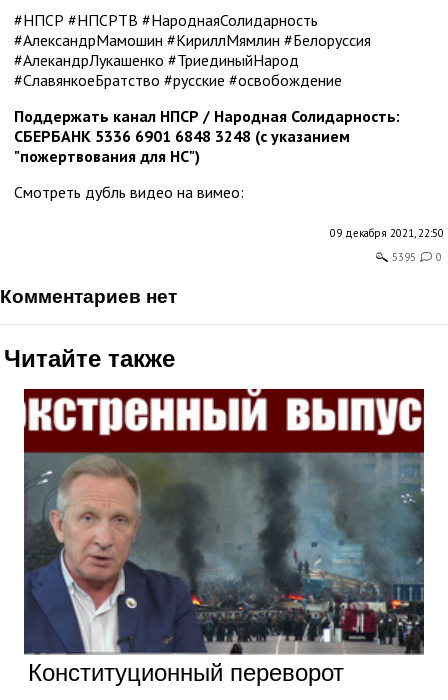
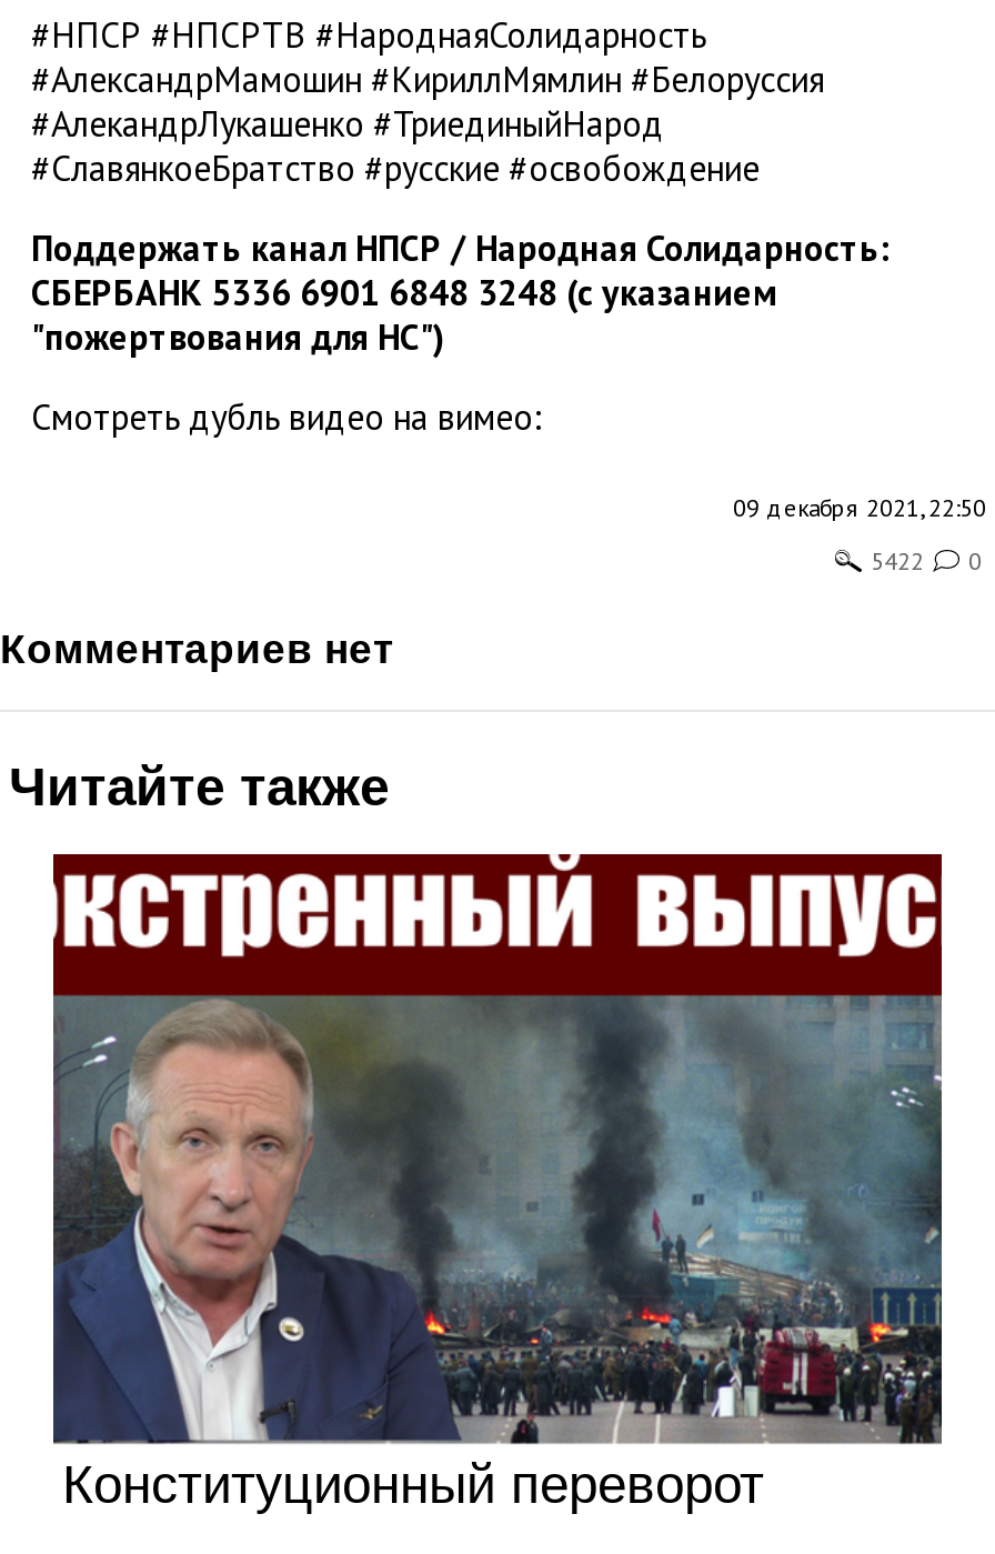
[392,250,442,264] 5395 0 -> [871,545,982,576] 5422 0

